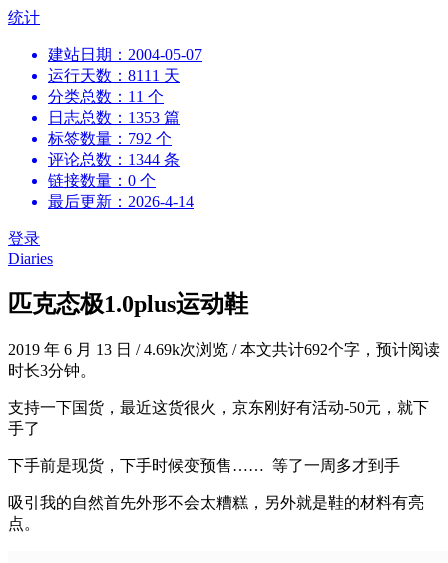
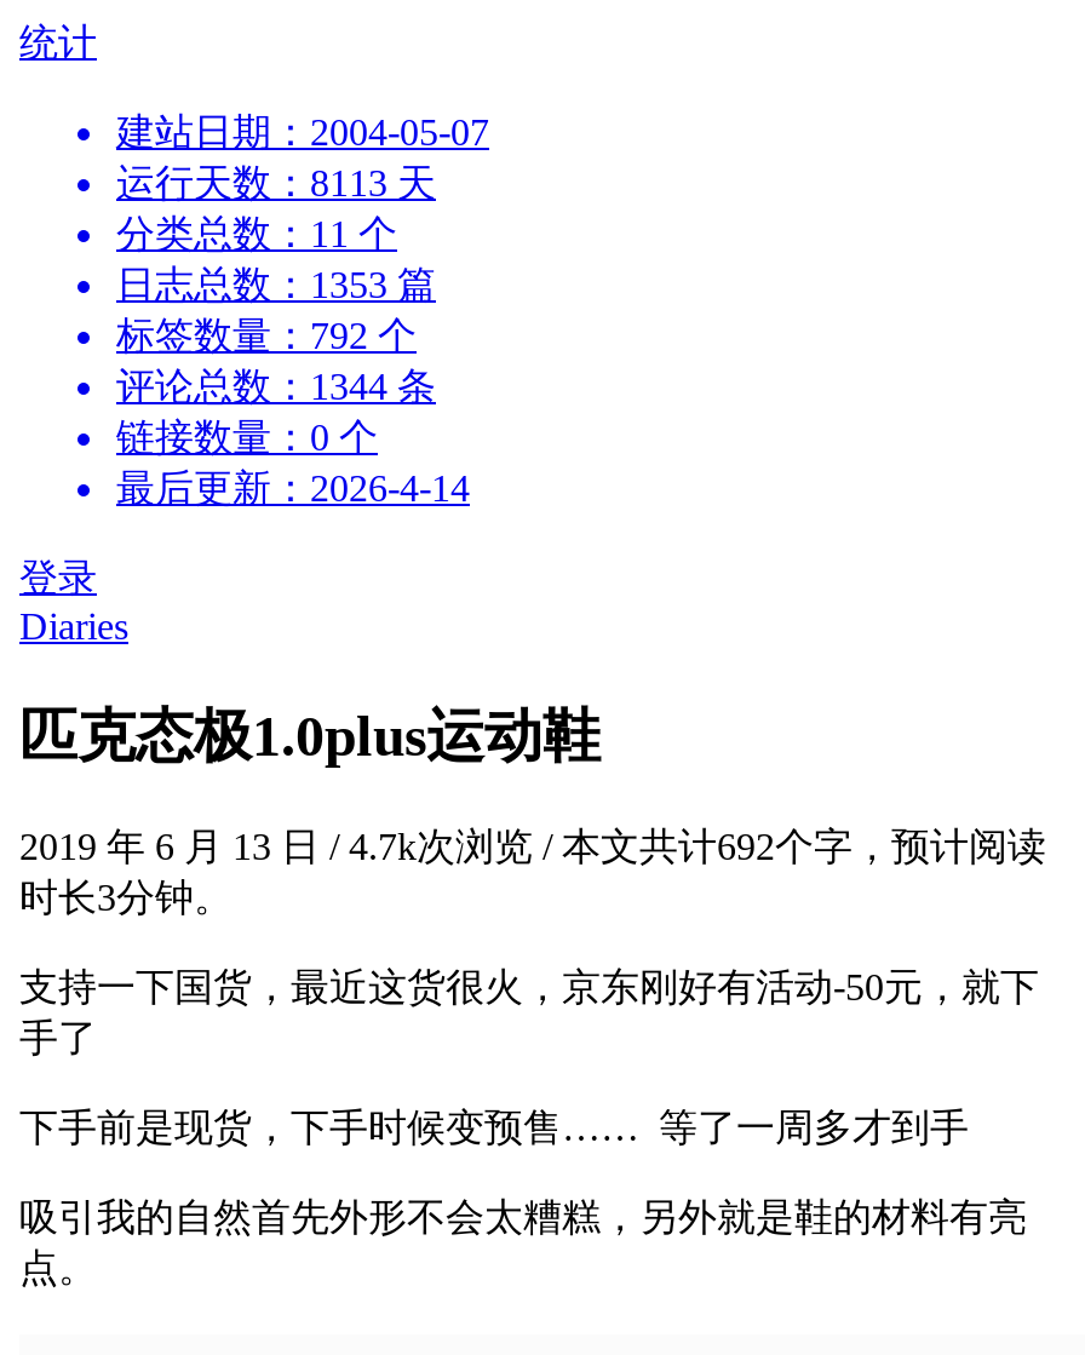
[48,67,180,84] 运行天数：8111 天 -> [116,162,436,203] 运行天数：8113 天
[8,341,440,358] 2019 年 6 月 13 日 / 4.69k次浏览/本文共计692个字，预计阅读 -> [19,825,1046,867] 2019 年 6 月 13 日 / 4.7k次浏览/本文共计692个字，预计阅读

